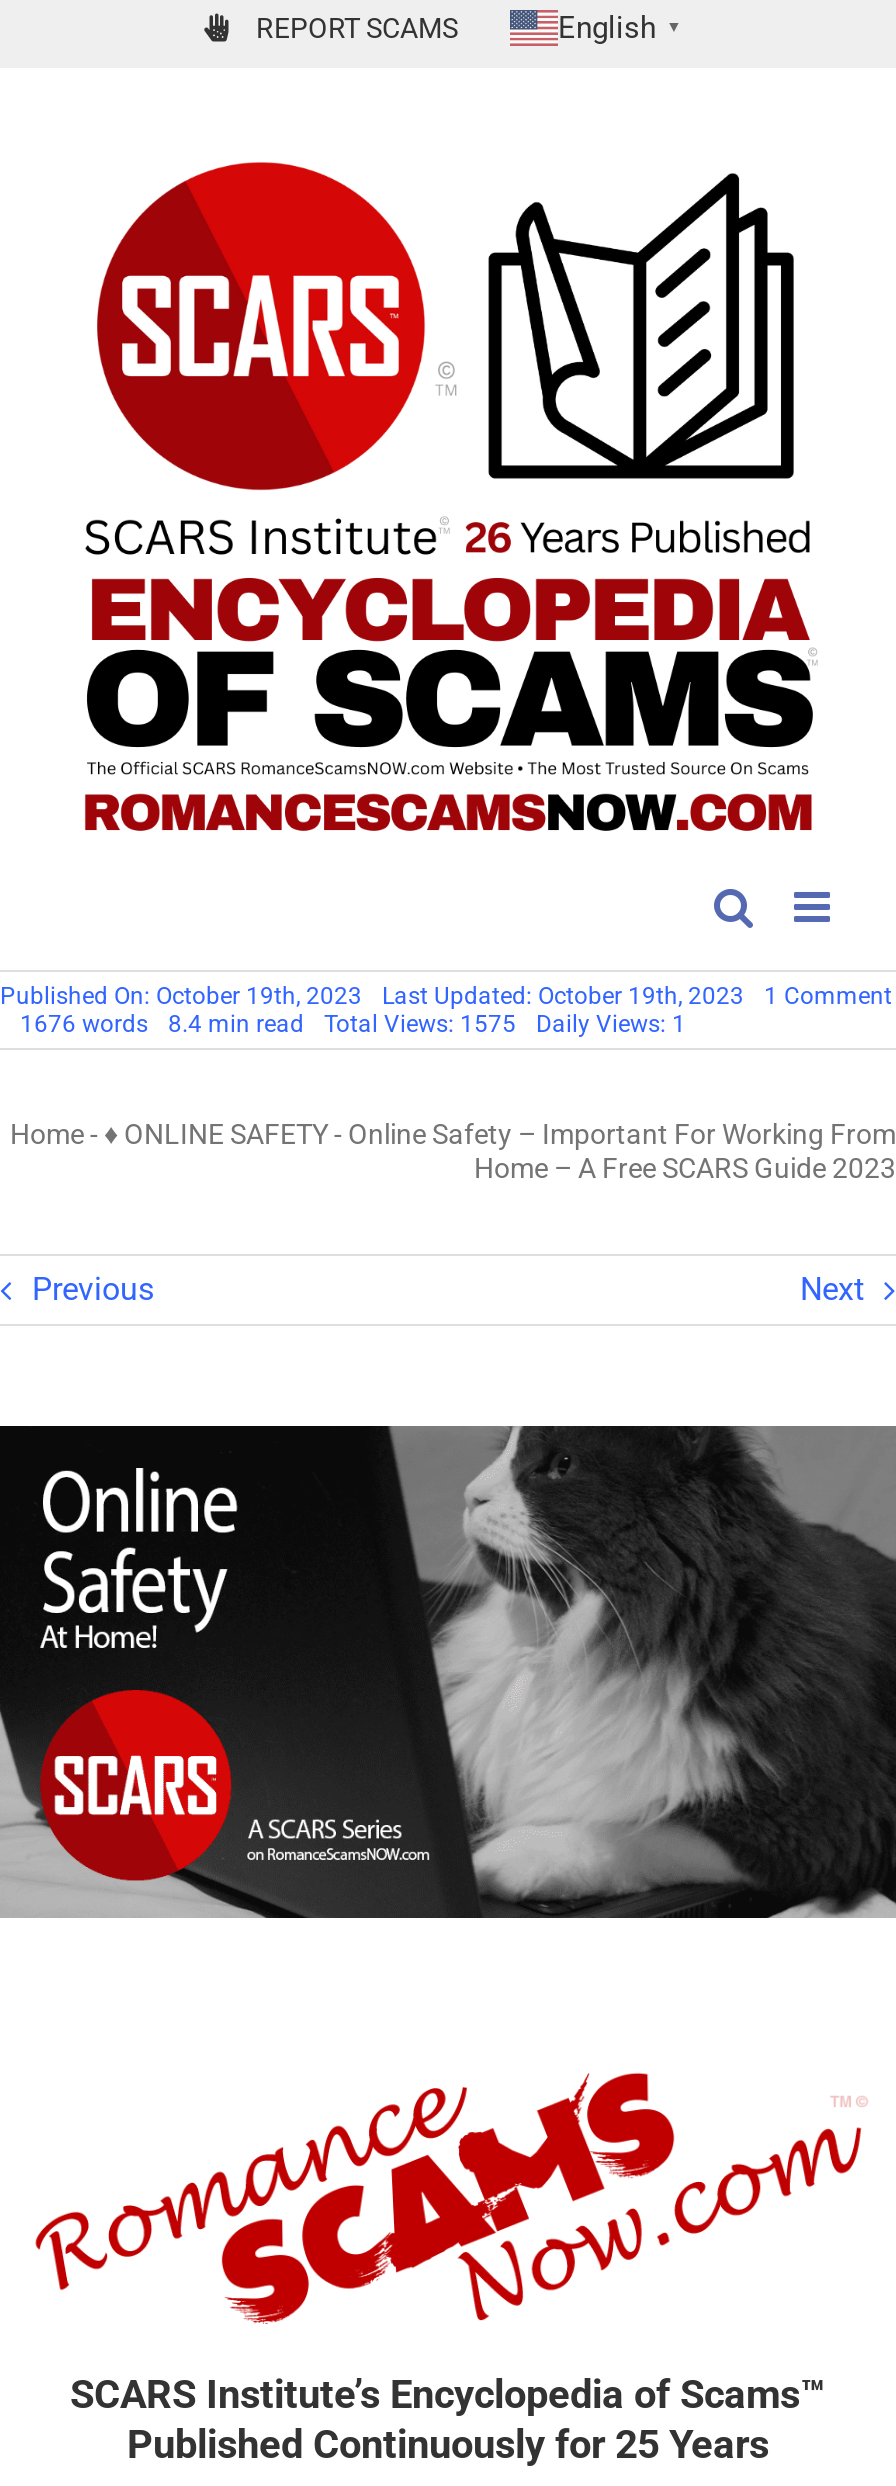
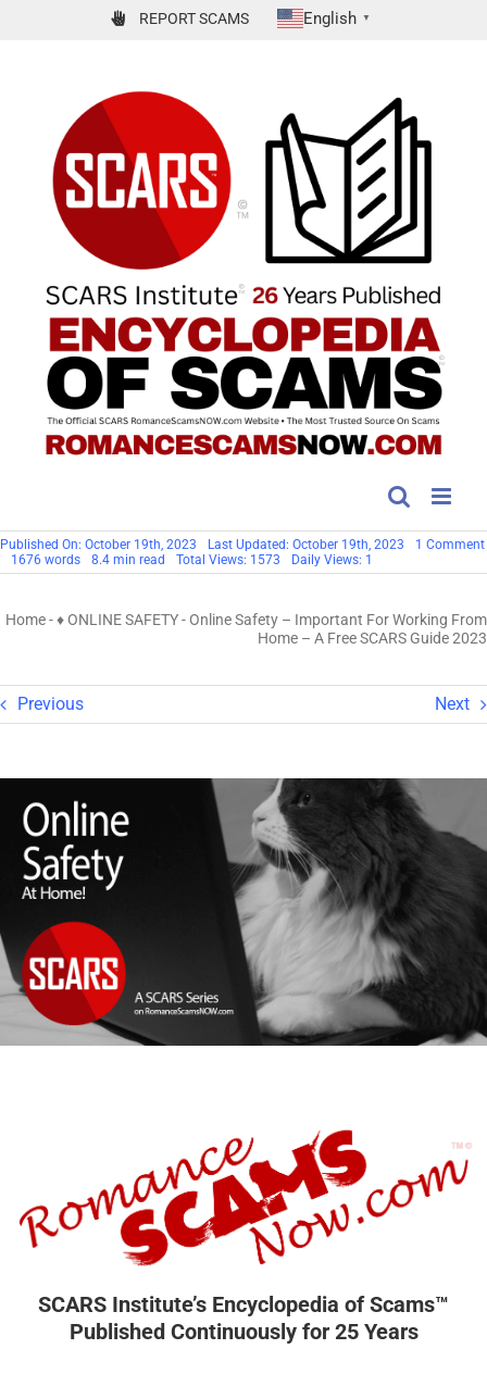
[20,1010,686,1038] 1676 words 8.4 min read Total Views: 1575 Daily Views: 1 -> [11,552,373,567] 1676 words 8.4 min read Total Views: 1573 Daily Views: 1

